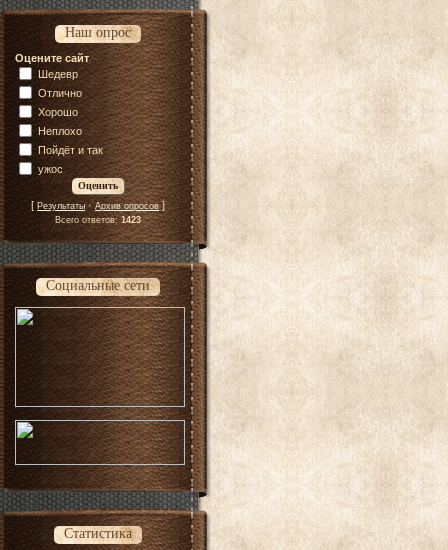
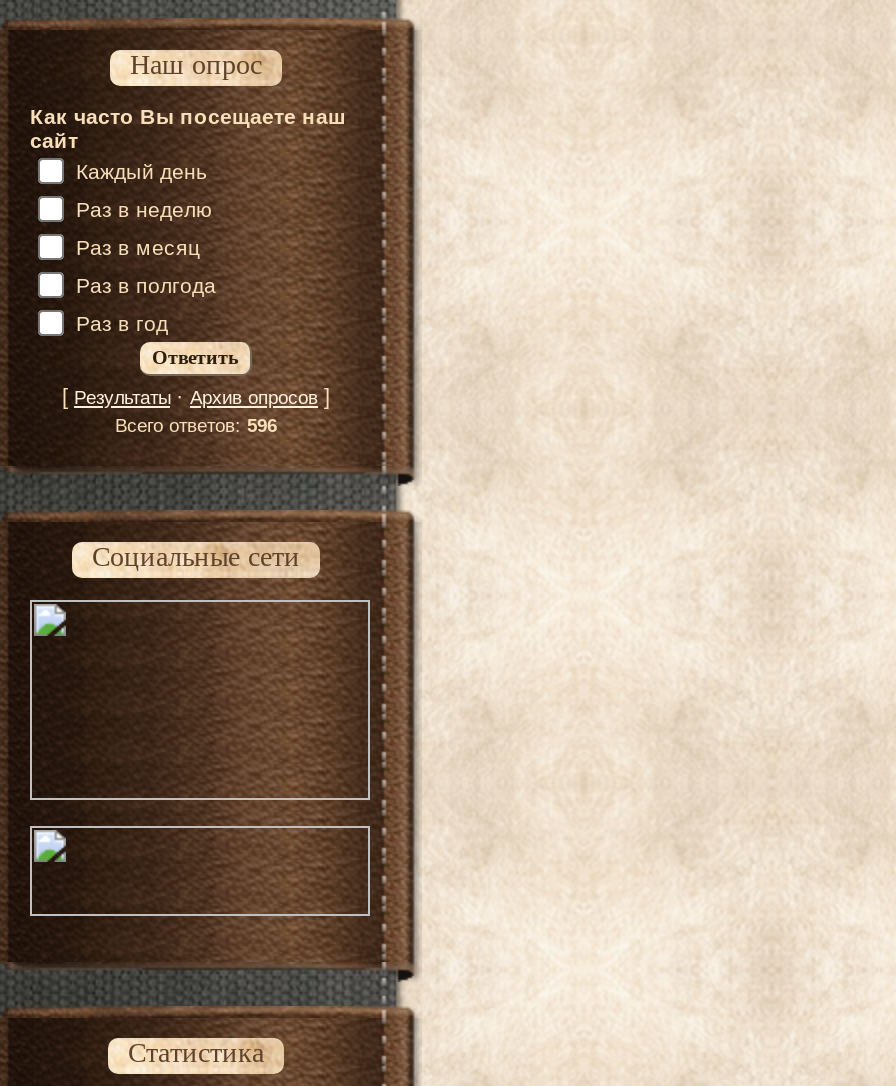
[15,52,103,174] Оцените сайт | Шедевр | Отлично | Хорошо | Неплохо | Пойдёт и так | ужос -> [30,104,346,335] Как часто Вы посещаете наш | сайт | Каждый день | Раз в неделю | Раз в месяц | Раз в полгода | Раз в год
[55,215,141,225] Всего ответов: 1423 -> [115,416,277,436] Всего ответов: 596

